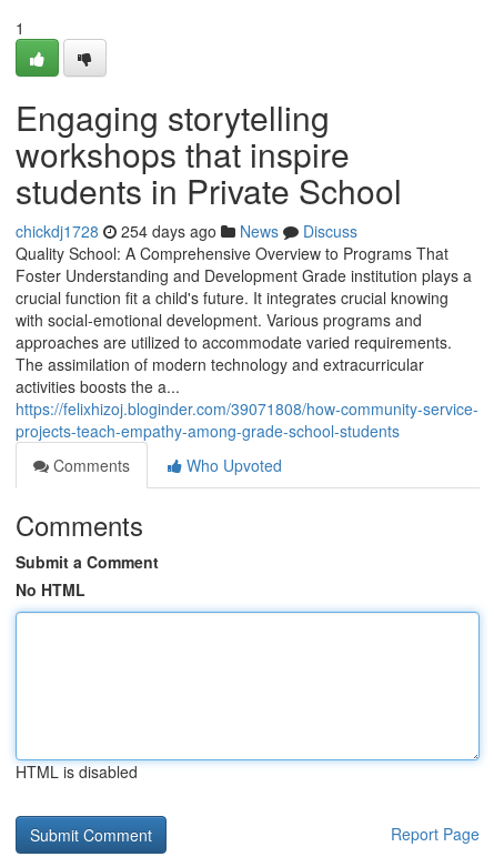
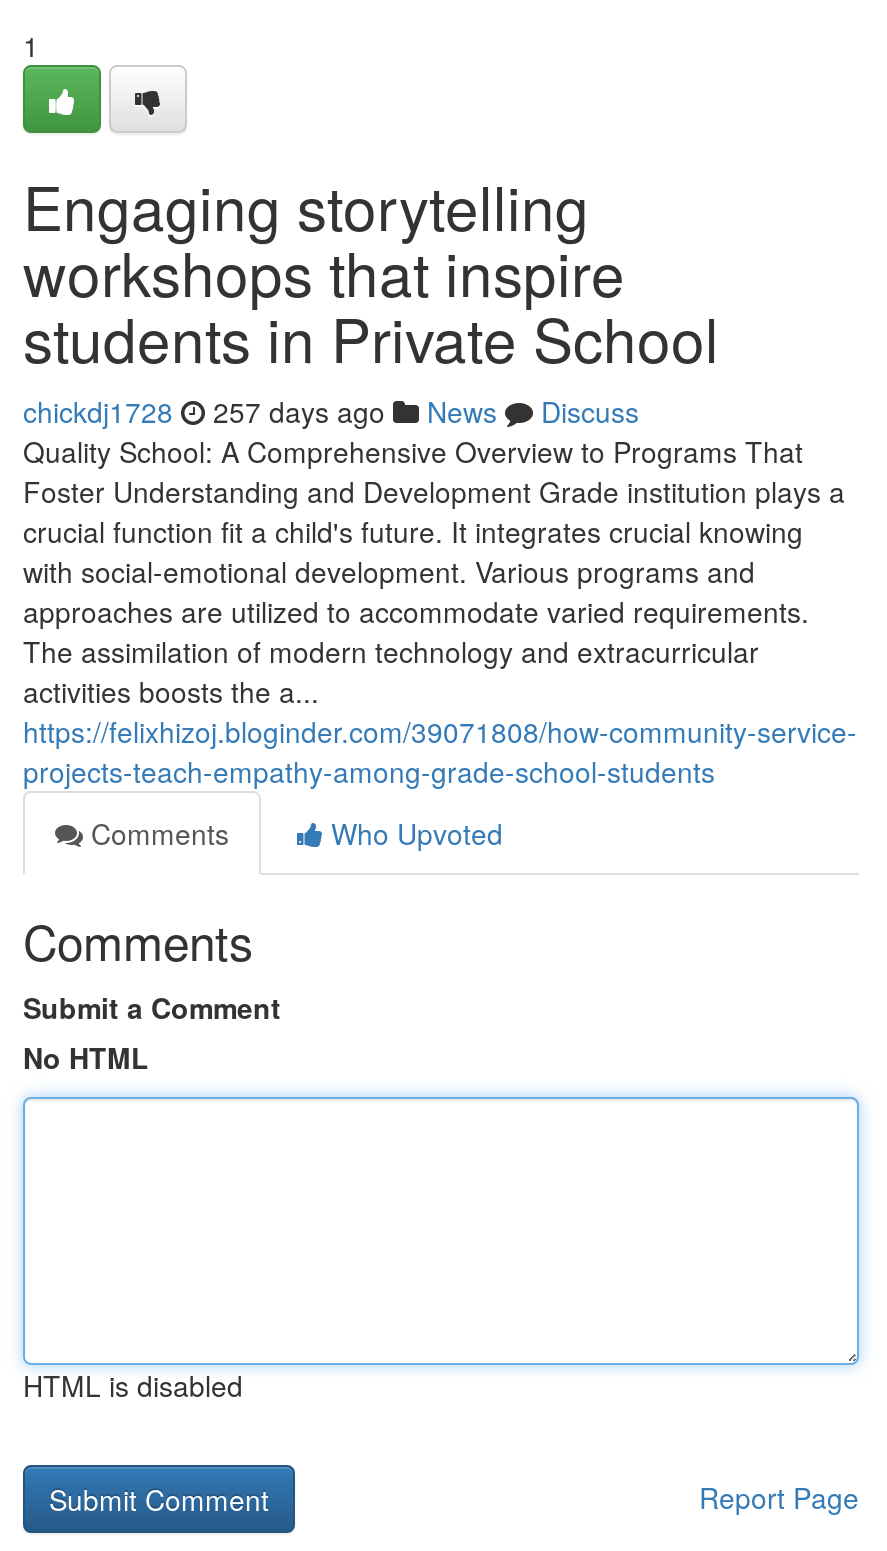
[16,220,357,242] chickdj1728 254 days ago News Discuss -> [23,391,639,431] chickdj1728 257 days ago News Discuss

